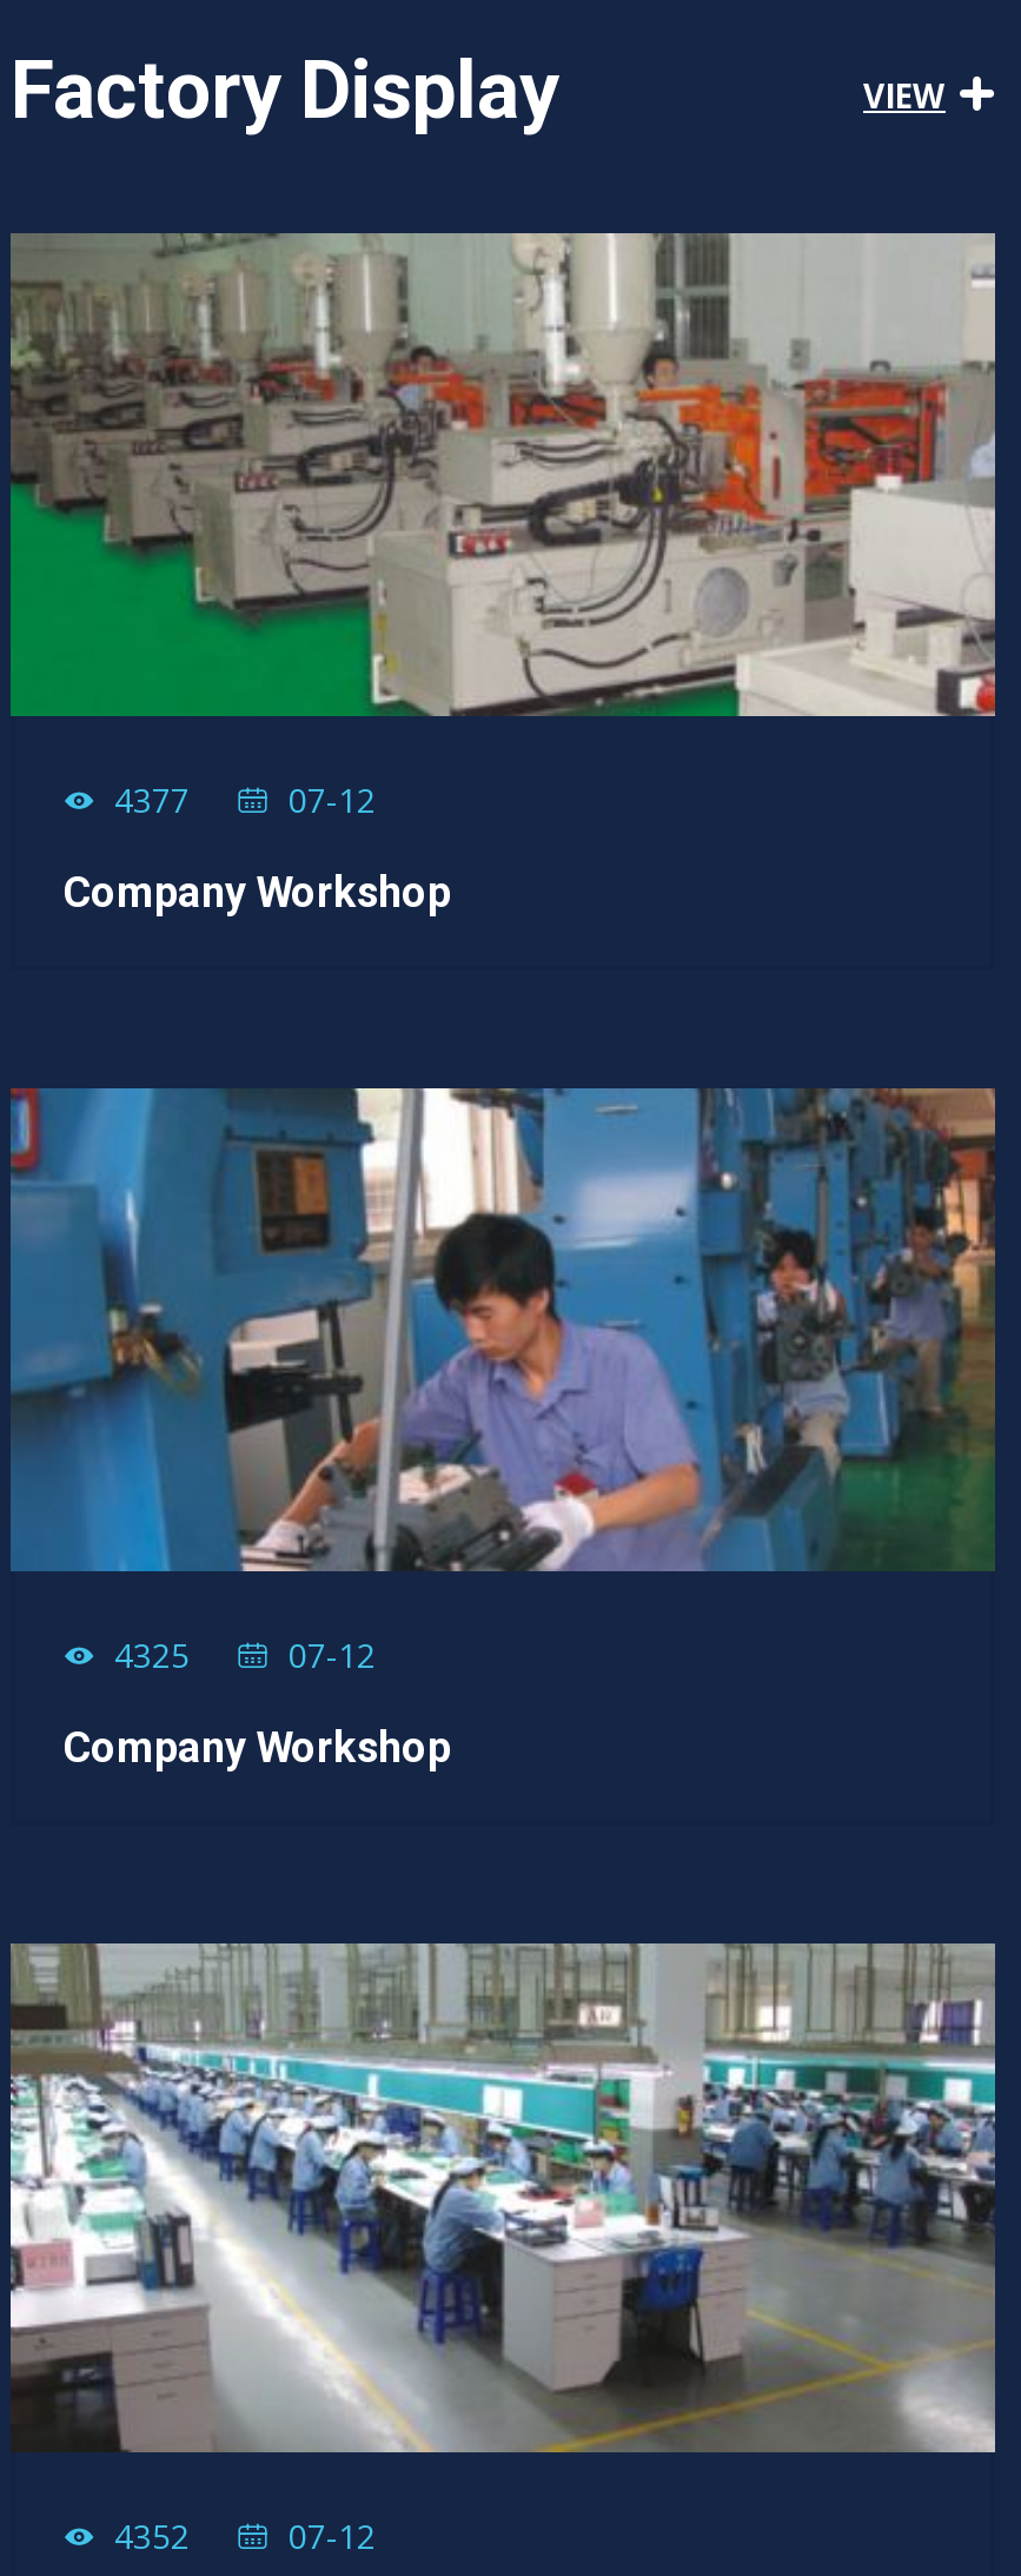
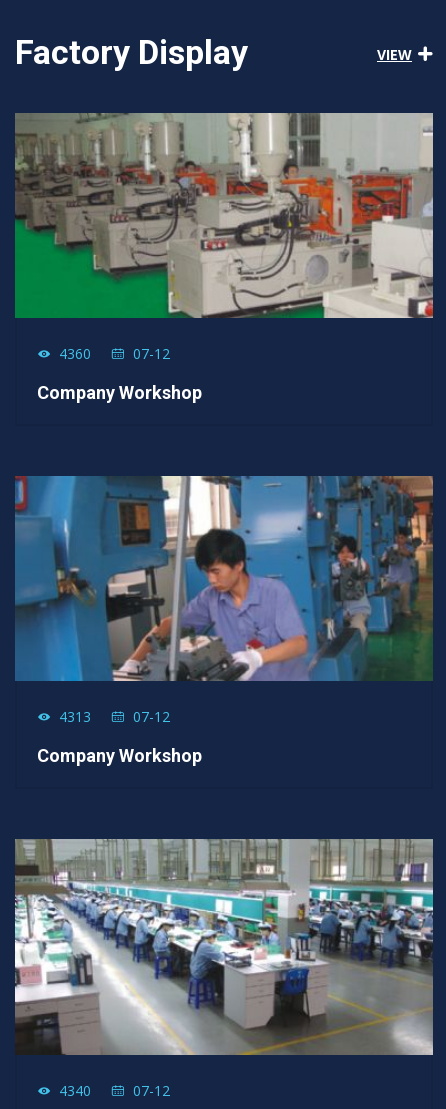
[114,778,190,822] 4377 -> [59,344,91,363] 4360
[114,1633,190,1678] 4325 -> [59,707,91,726] 4313
[114,2515,190,2559] 4352 -> [59,1081,91,1100] 4340

